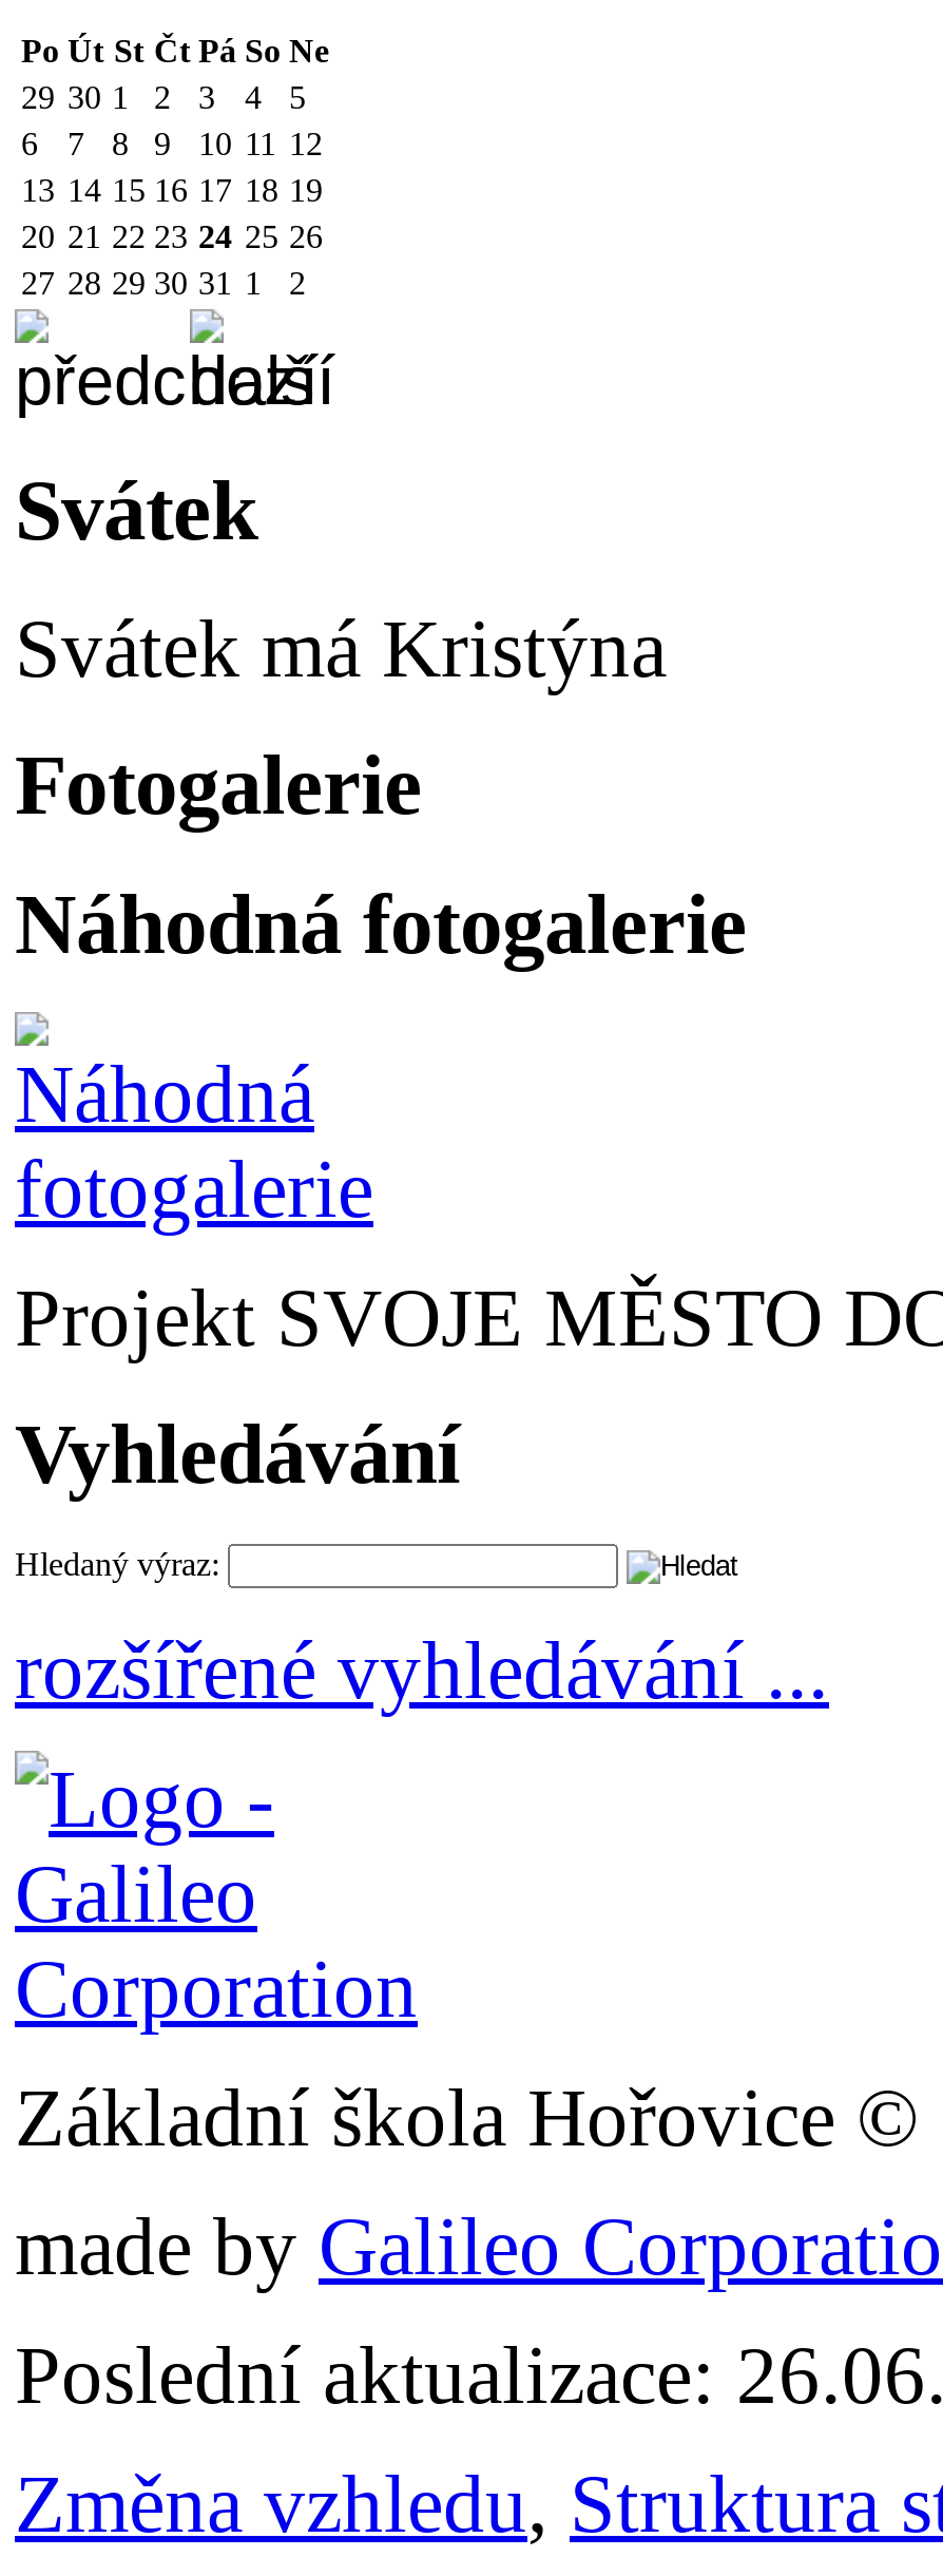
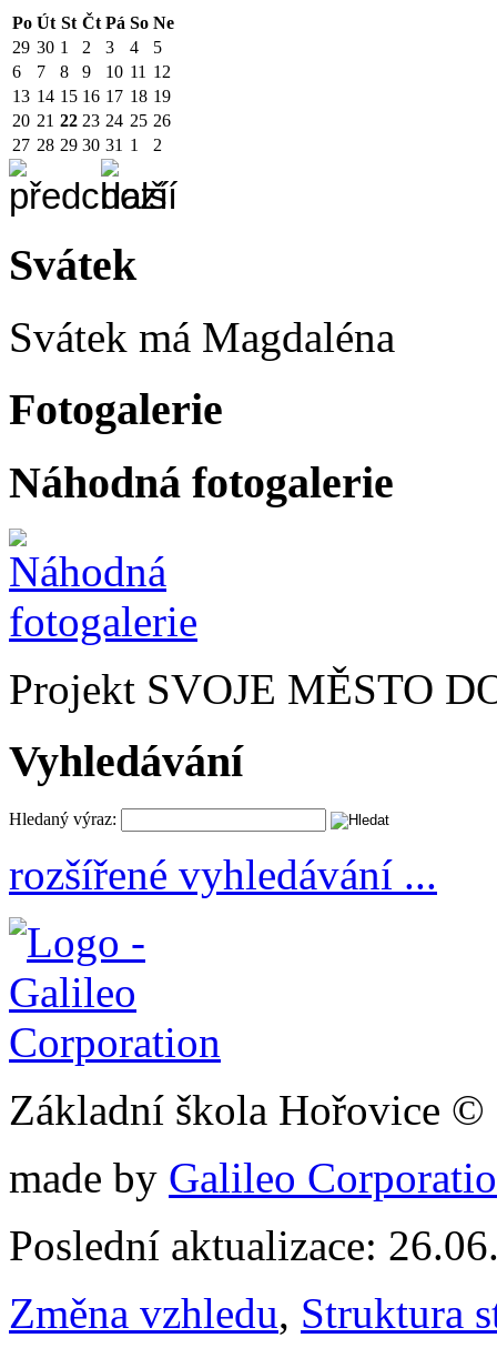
[15,603,667,694] Svátek má Kristýna -> [9,313,395,361] Svátek má Magdaléna

